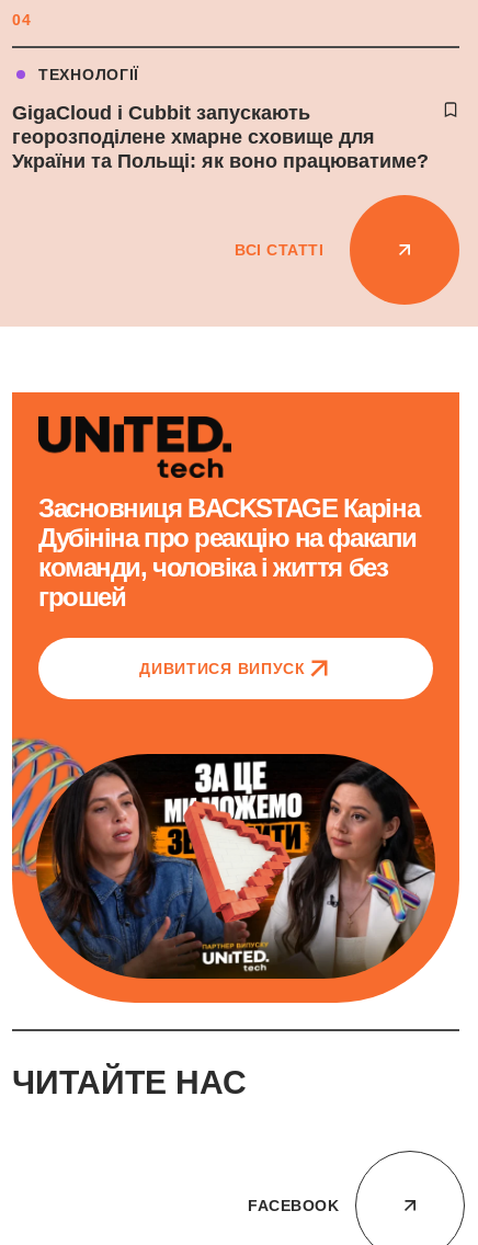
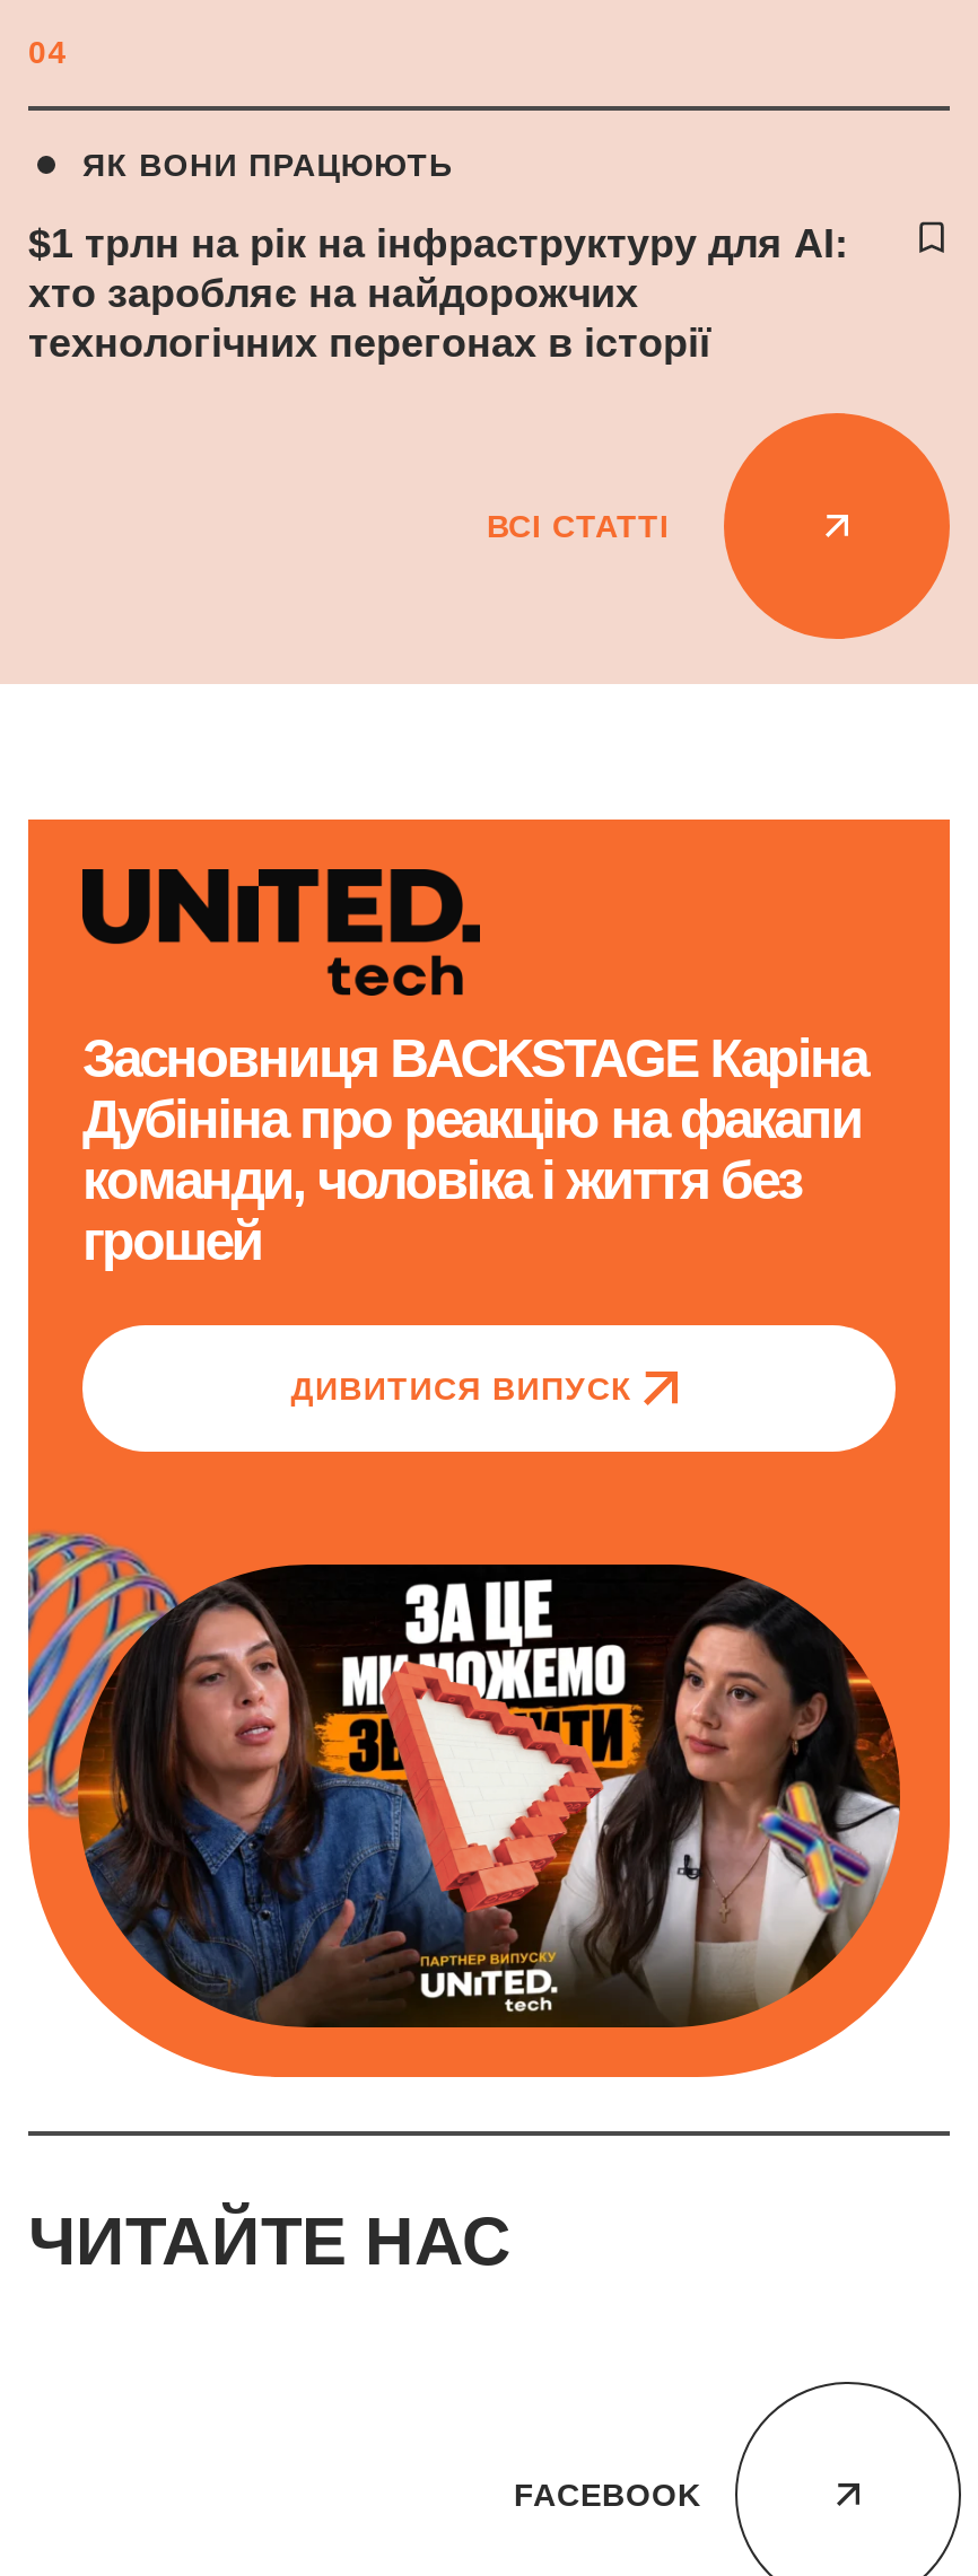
[38,65,139,83] ТЕХНОЛОГІЇ -> [82,146,453,182] ЯК ВОНИ ПРАЦЮЮТЬ
[12,101,429,172] GigaCloud і Cubbit запускають | георозподілене хмарне сховище для | України та Польщі: як воно працюватиме? -> [28,220,848,365] $1 трлн на рік на інфраструктуру для AI: | хто заробляє на найдорожчих | технологічних перегонах в історії

